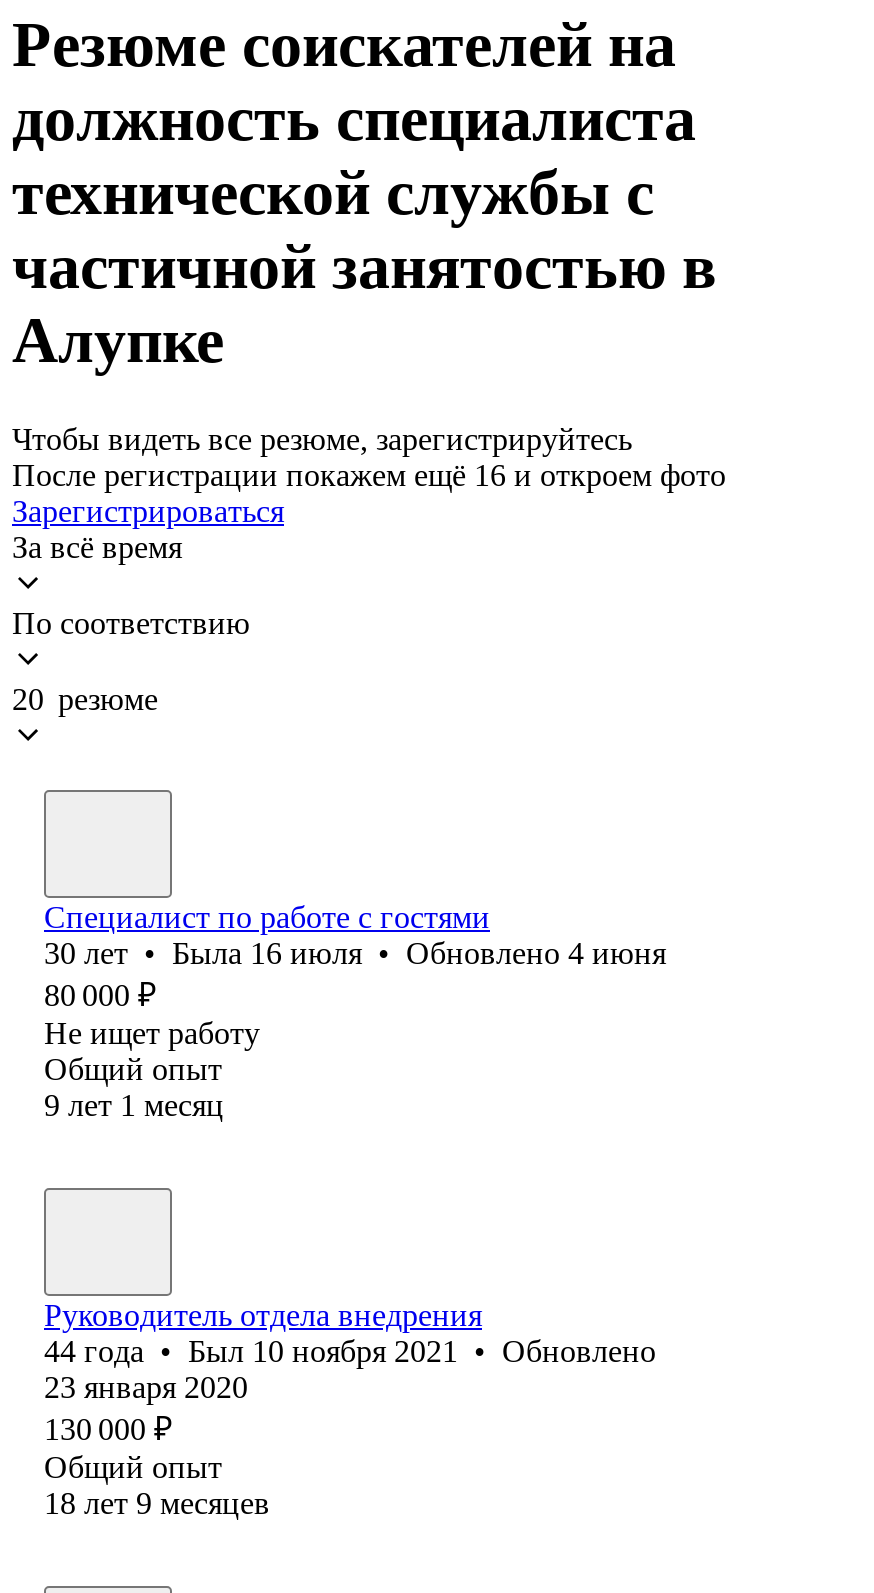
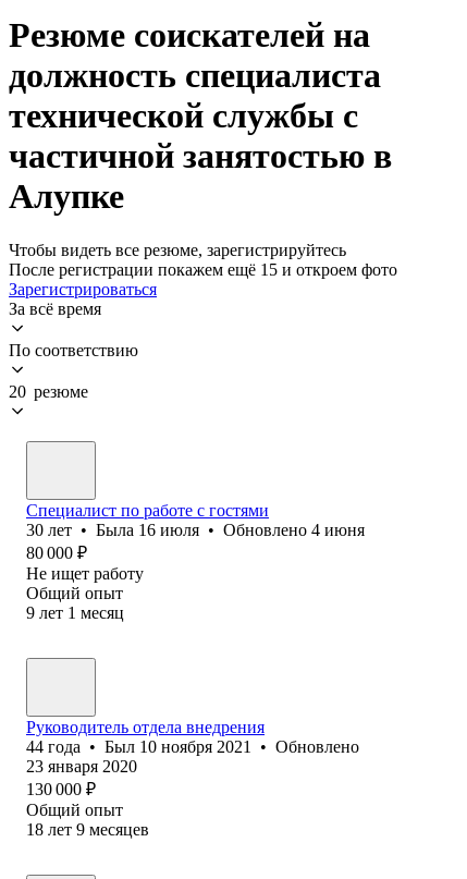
[12,458,726,492] После регистрации покажем ещё 16 и откроем фото -> [9,260,397,279] После регистрации покажем ещё 15 и откроем фото

